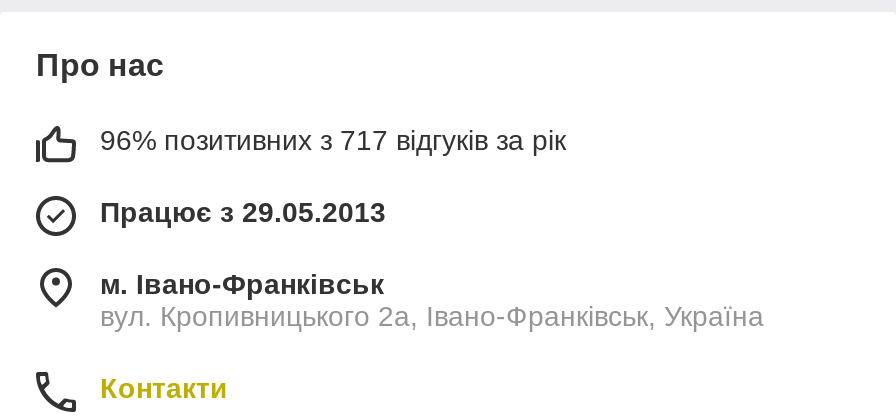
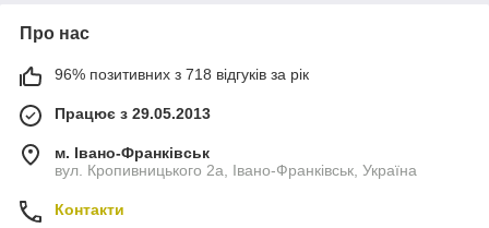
[100,124,566,156] 96% позитивних з 717 відгуків за рік -> [55,65,309,83] 96% позитивних з 718 відгуків за рік

